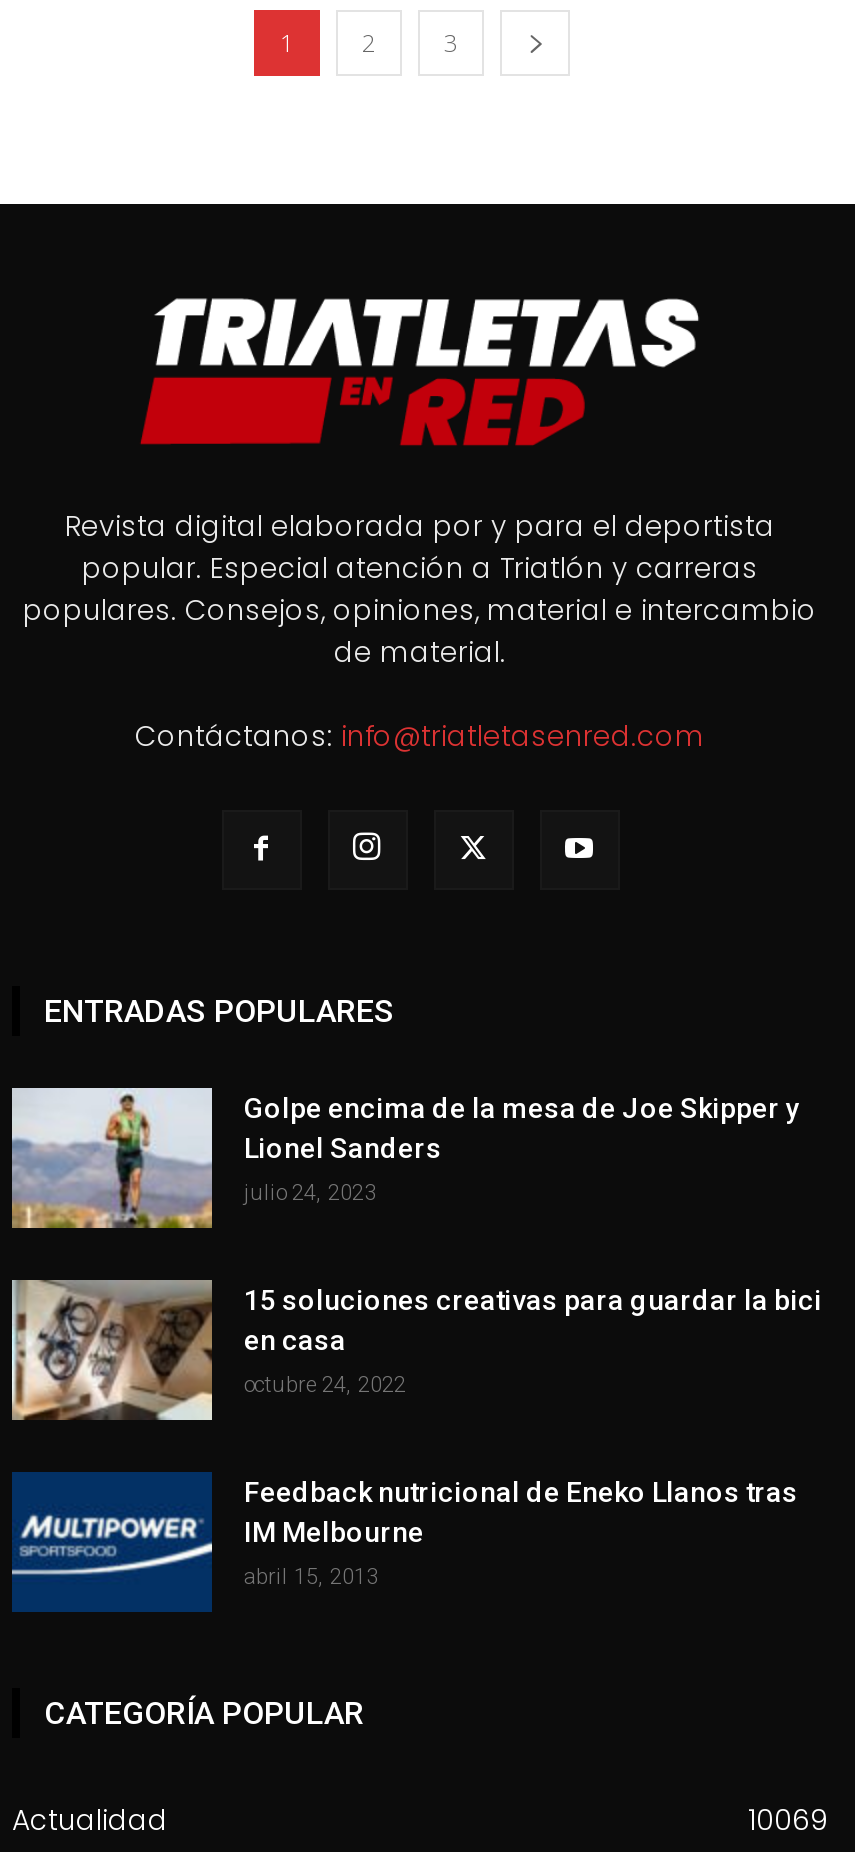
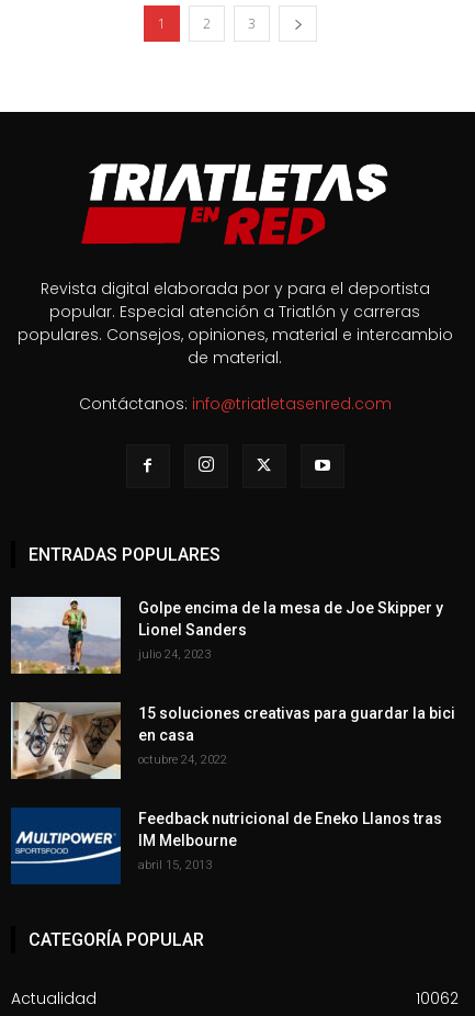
[748,1800,828,1840] 10069 -> [416,988,459,1010] 10062

